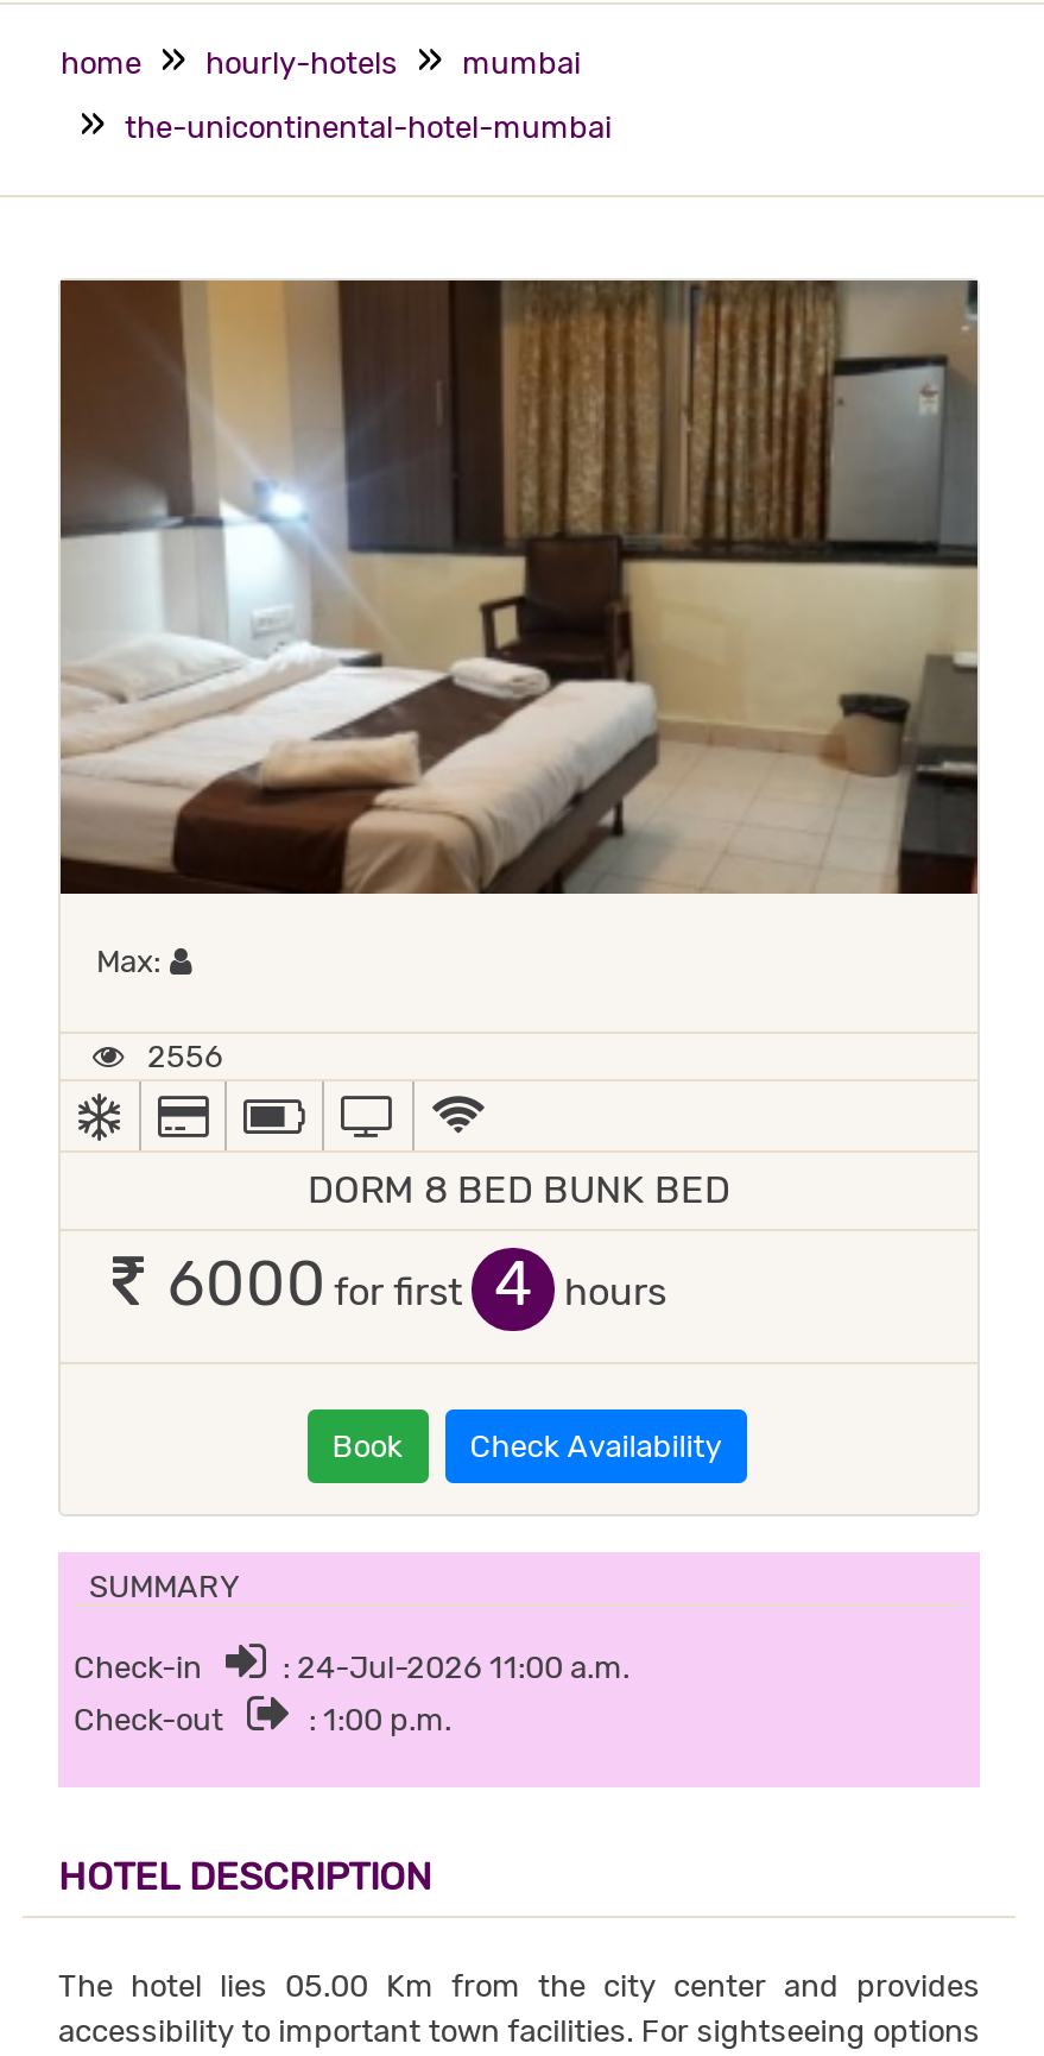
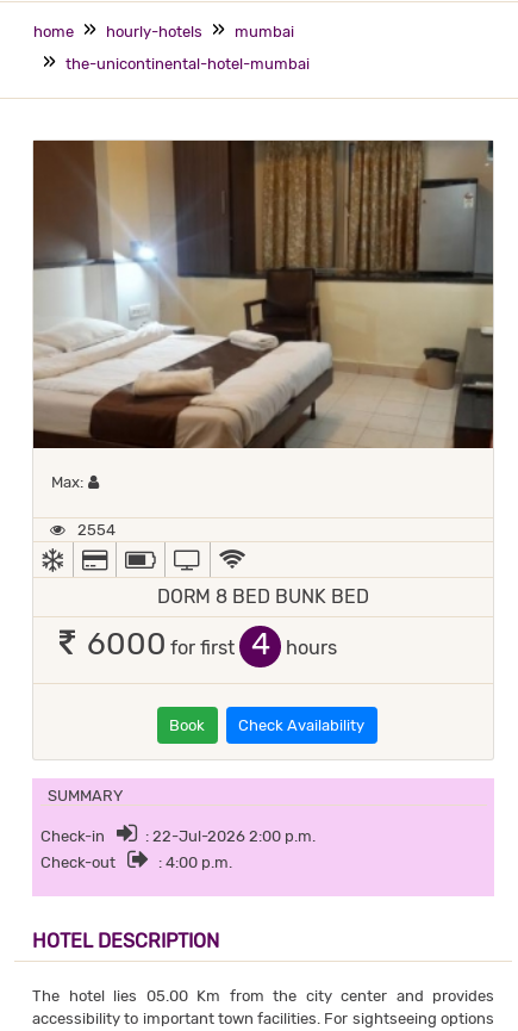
[140,1038,223,1074] 2556 -> [73,521,115,538] 2554
[283,1649,629,1684] : 24-Jul-2026 11:00 a.m. -> [145,827,315,845] : 22-Jul-2026 2:00 p.m.
[309,1701,451,1737] : 1:00 p.m. -> [158,853,232,871] : 4:00 p.m.

